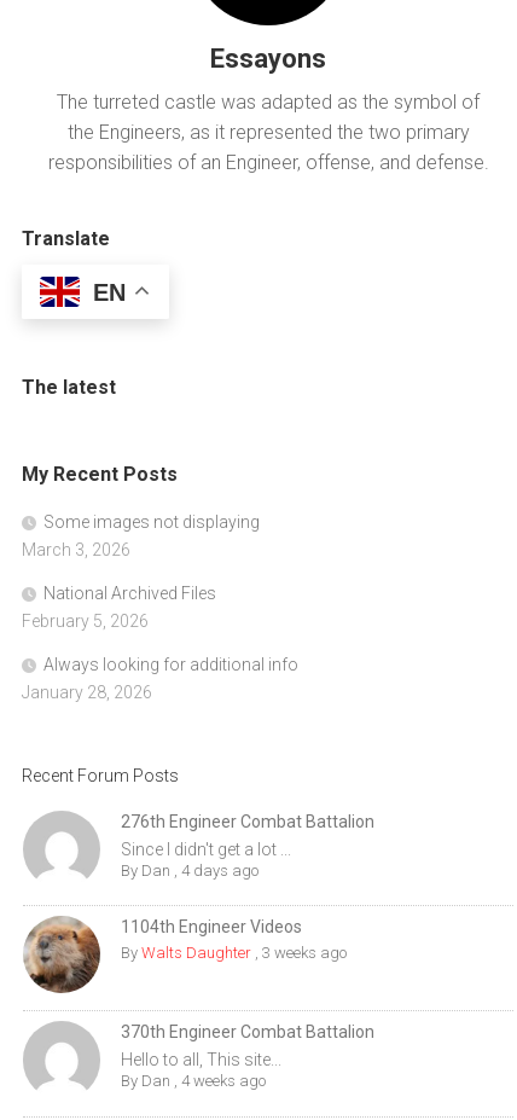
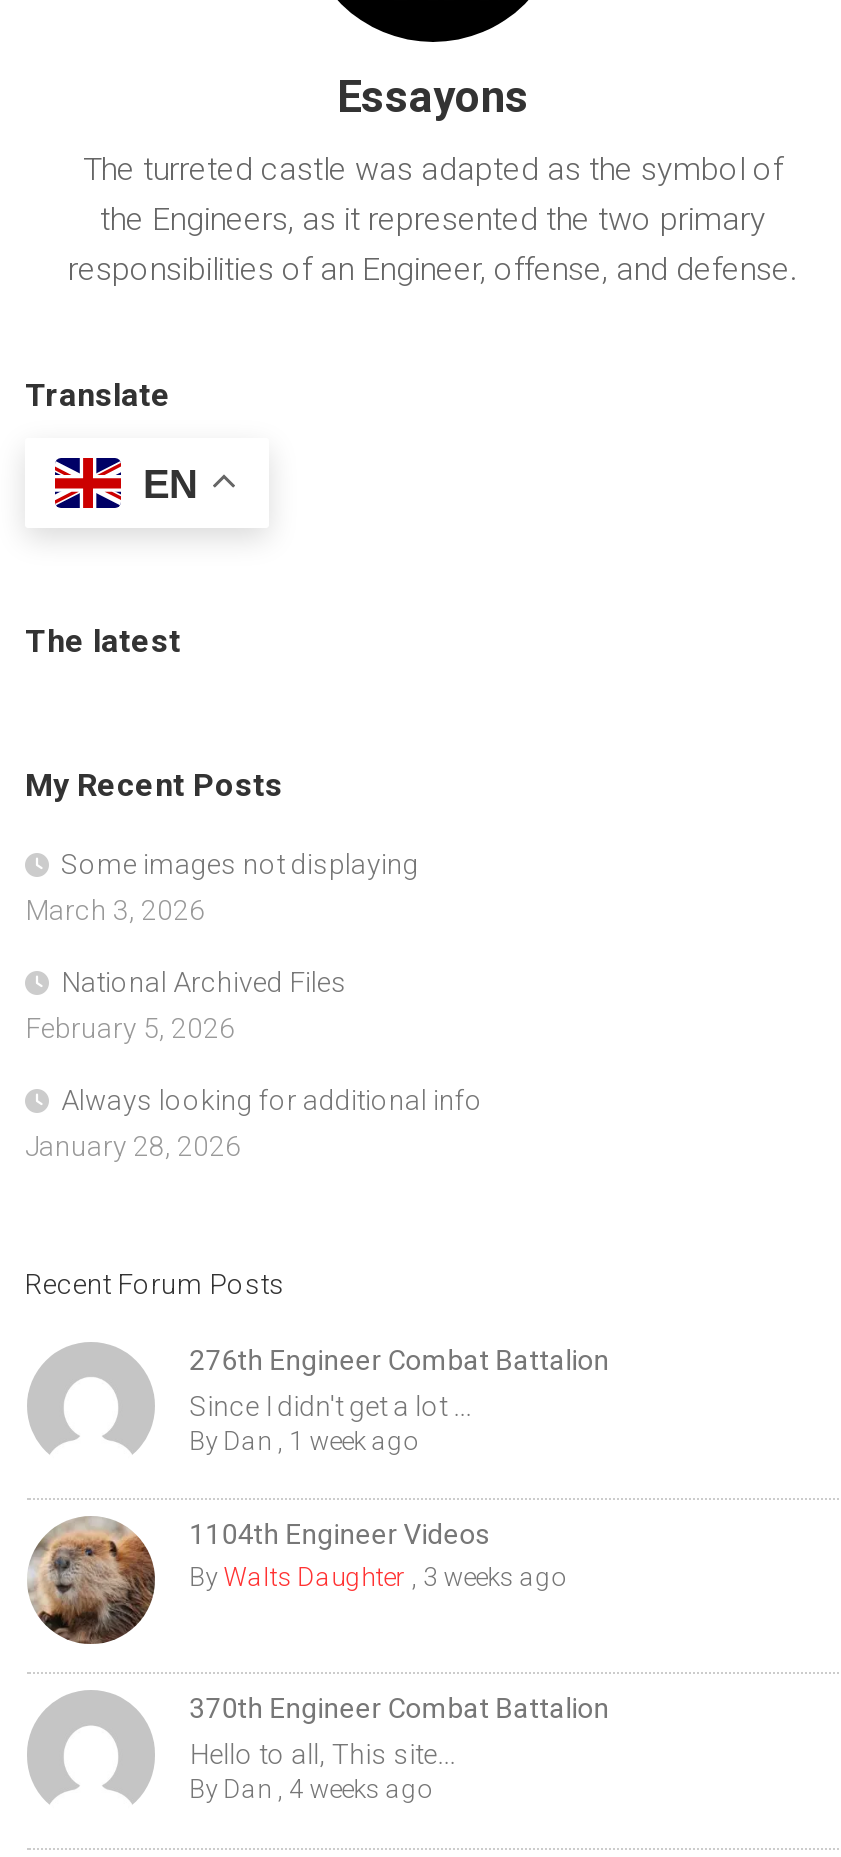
[121,861,259,879] By Dan, 4 days ago -> [189,1426,415,1456] By Dan, 1 week ago

